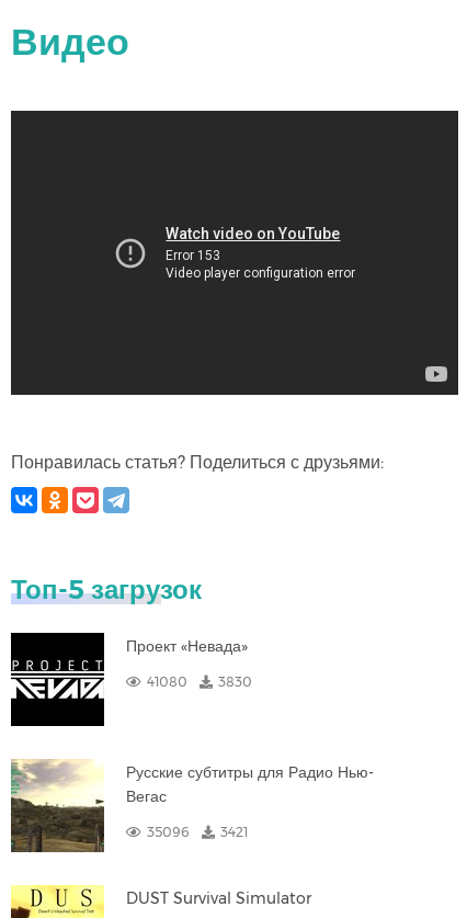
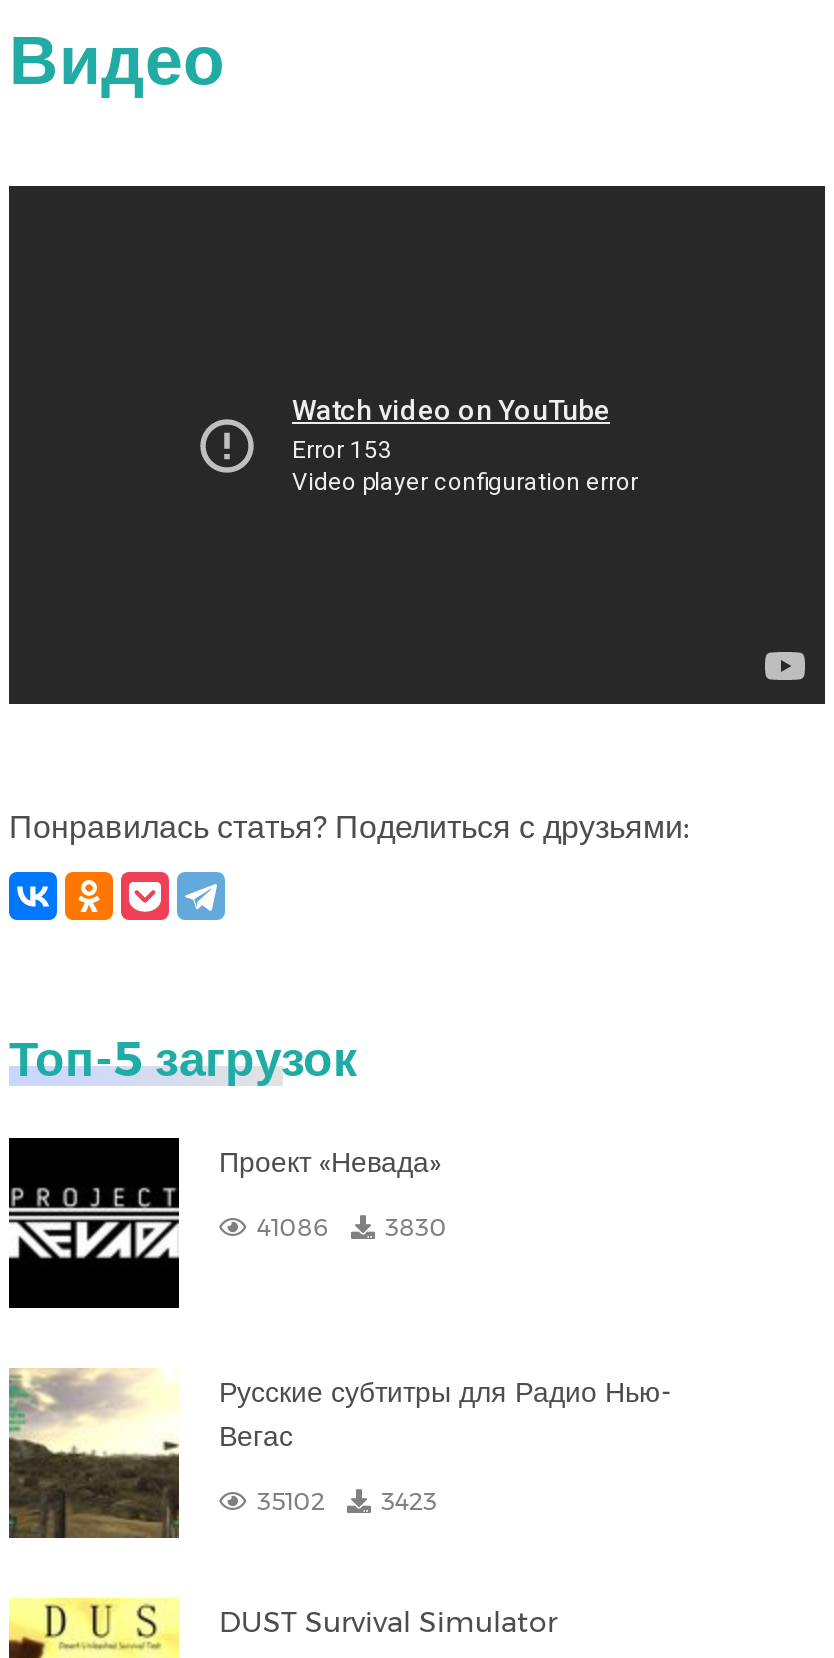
[147,673,252,690] 41080 3830 -> [257,1212,447,1242] 41086 3830
[147,824,190,840] 35096 -> [257,1486,325,1516] 35102
[220,824,248,840] 3421 -> [381,1486,437,1516] 3423

